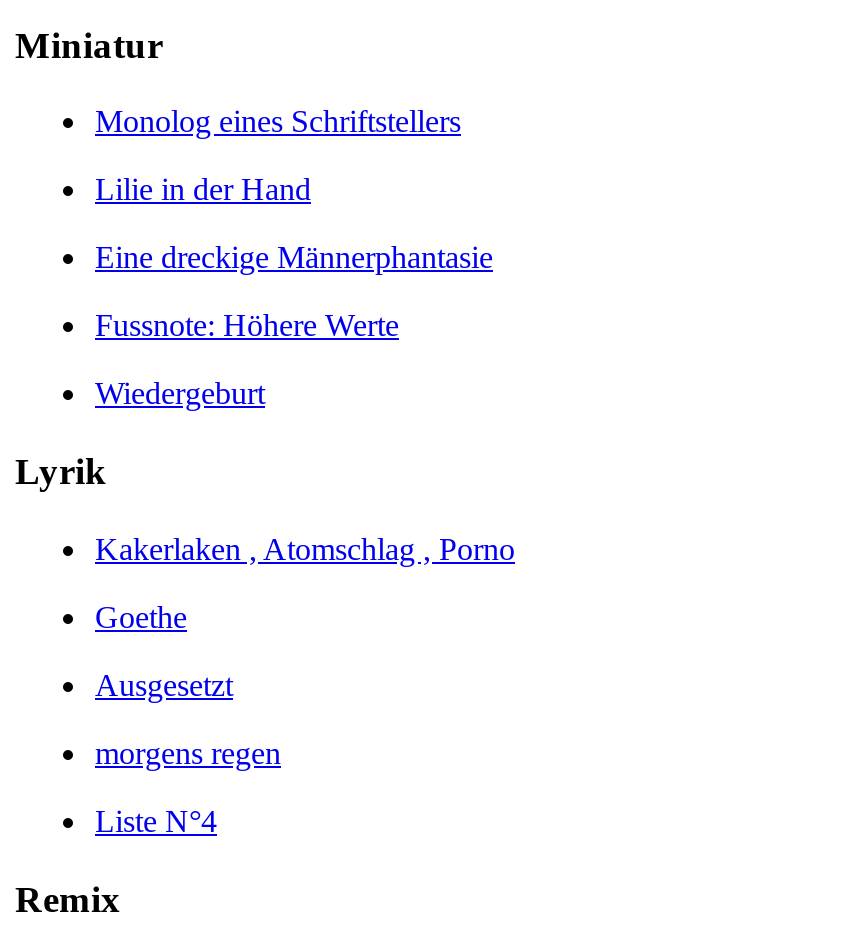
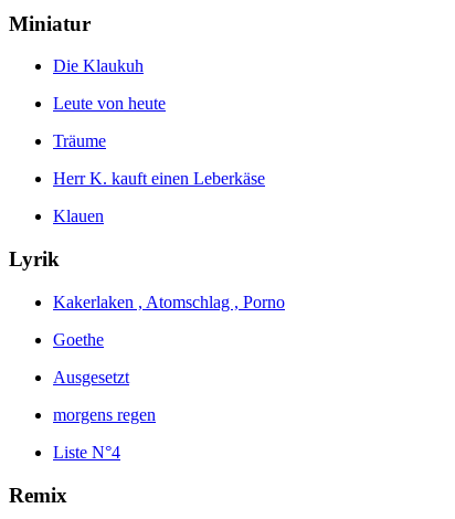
[95,105,461,139] Monolog eines Schriftstellers -> [53,57,144,76] Die Klaukuh
[95,173,311,207] Lilie in der Hand -> [53,94,166,113] Leute von heute
[95,241,493,275] Eine dreckige Männerphantasie -> [53,132,106,151] Träume
[95,309,399,343] Fussnote: Höhere Werte -> [53,169,265,188] Herr K. kauft einen Leberkäse
[95,377,265,411] Wiedergeburt -> [53,207,104,226] Klauen

